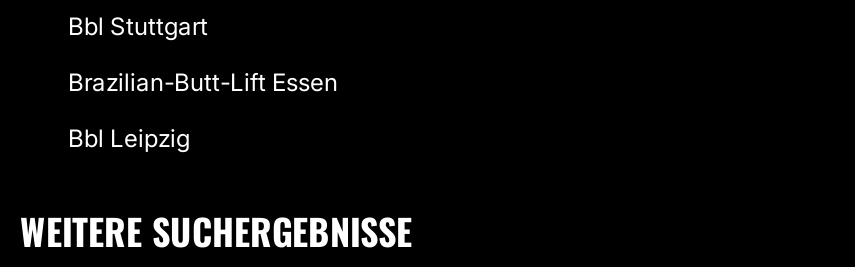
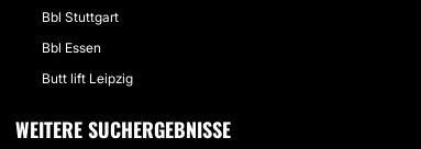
[68,67,338,97] Brazilian-Butt-Lift Essen -> [42,39,101,56] Bbl Essen
[68,123,190,153] Bbl Leipzig -> [42,70,133,87] Butt lift Leipzig

